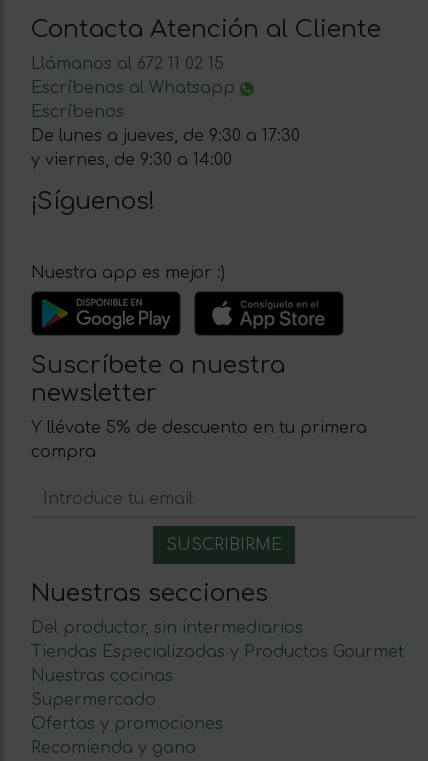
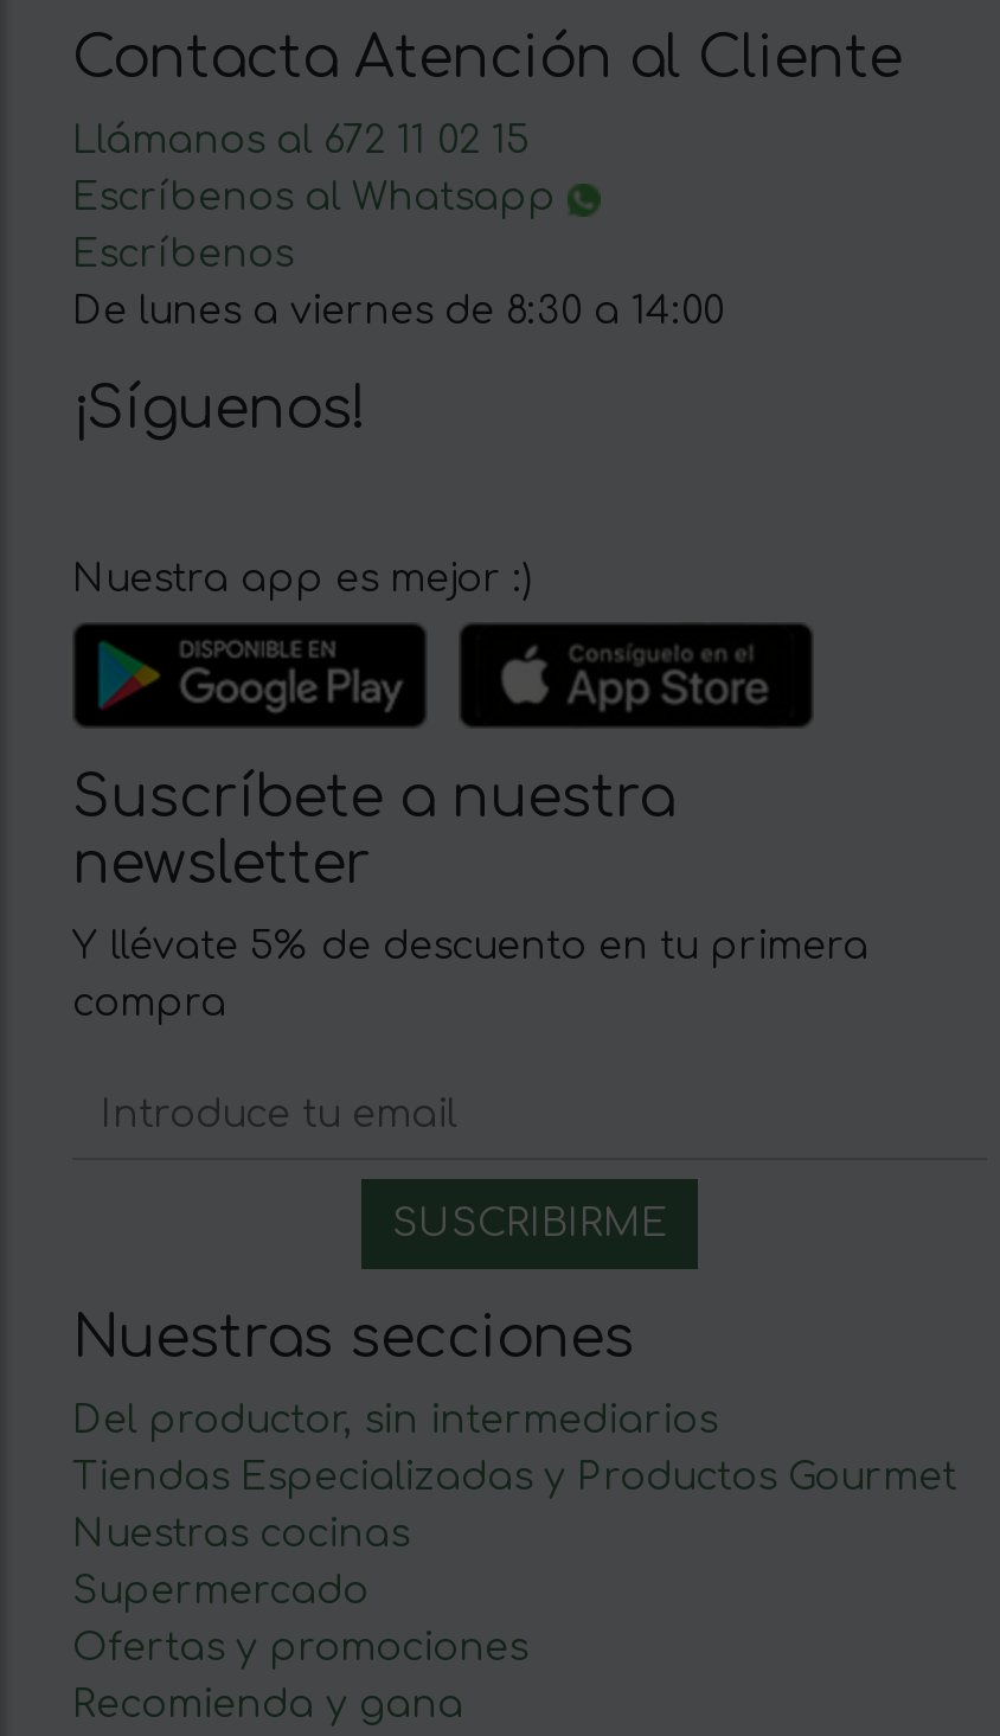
[31,127,300,169] De lunes a jueves, de 9:30 a 17:30 | y viernes, de 9:30 a 14:00 -> [72,291,724,333] De lunes a viernes de 8:30 a 14:00

